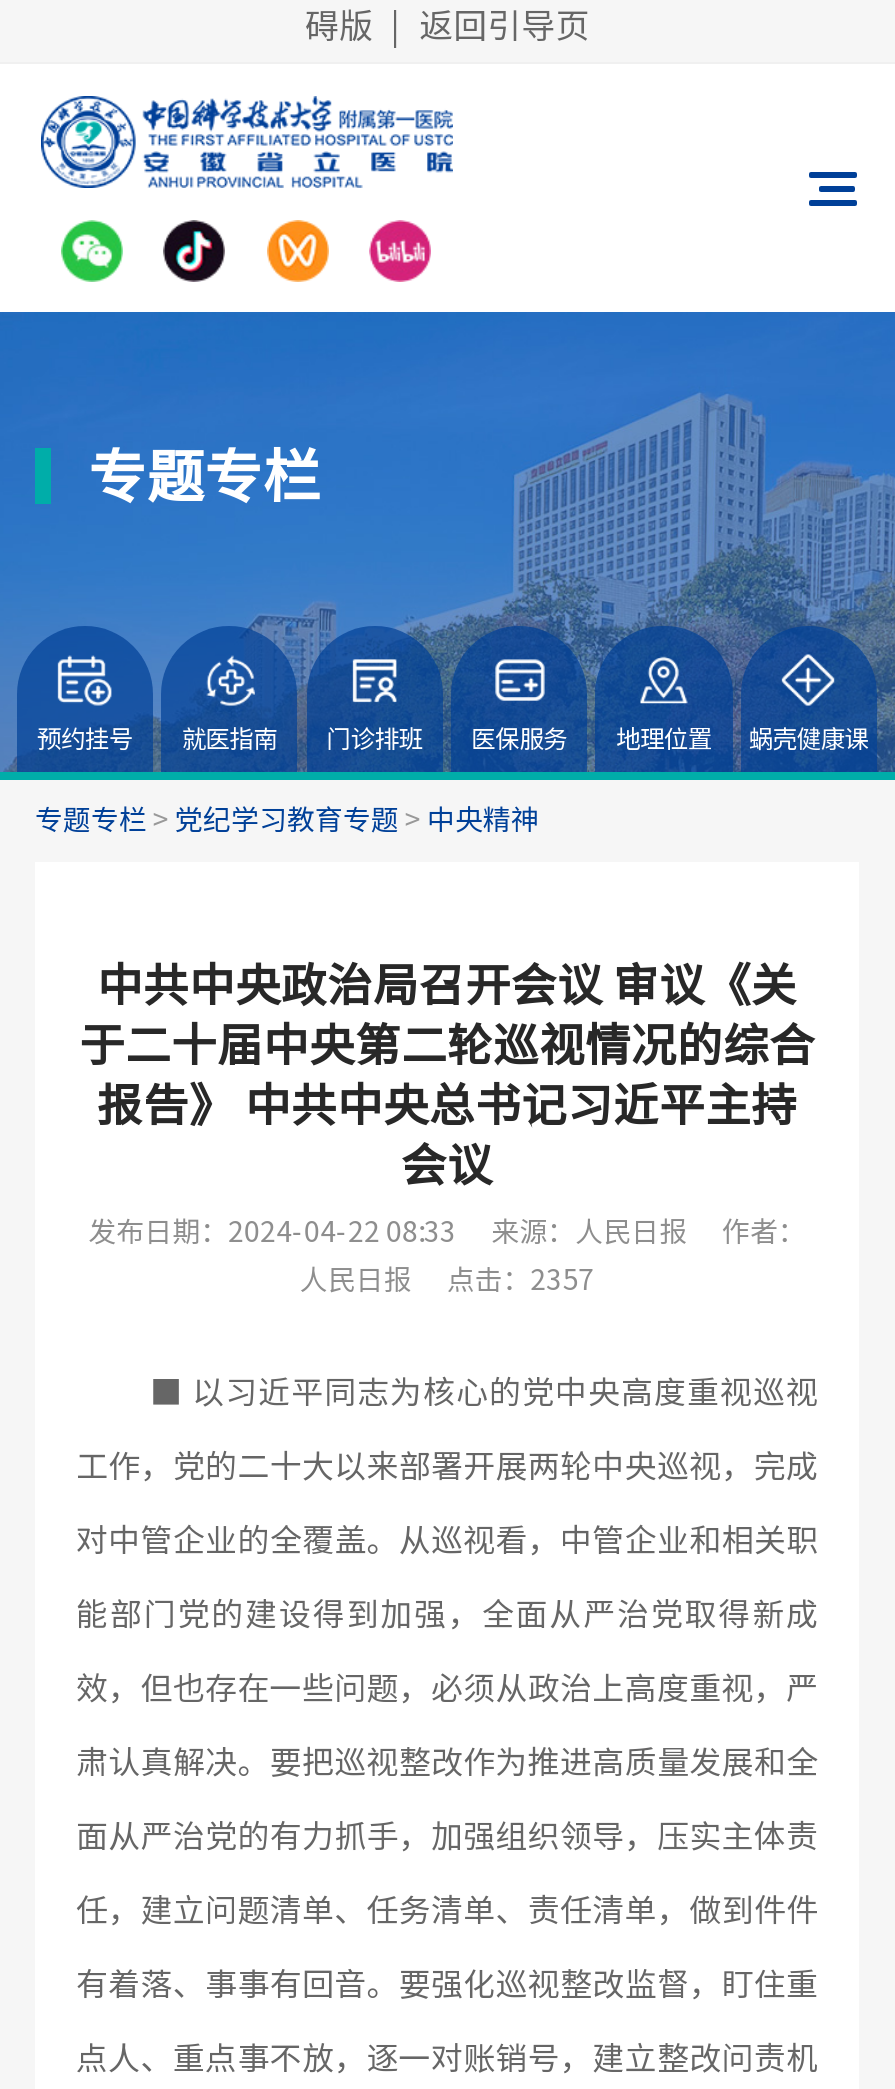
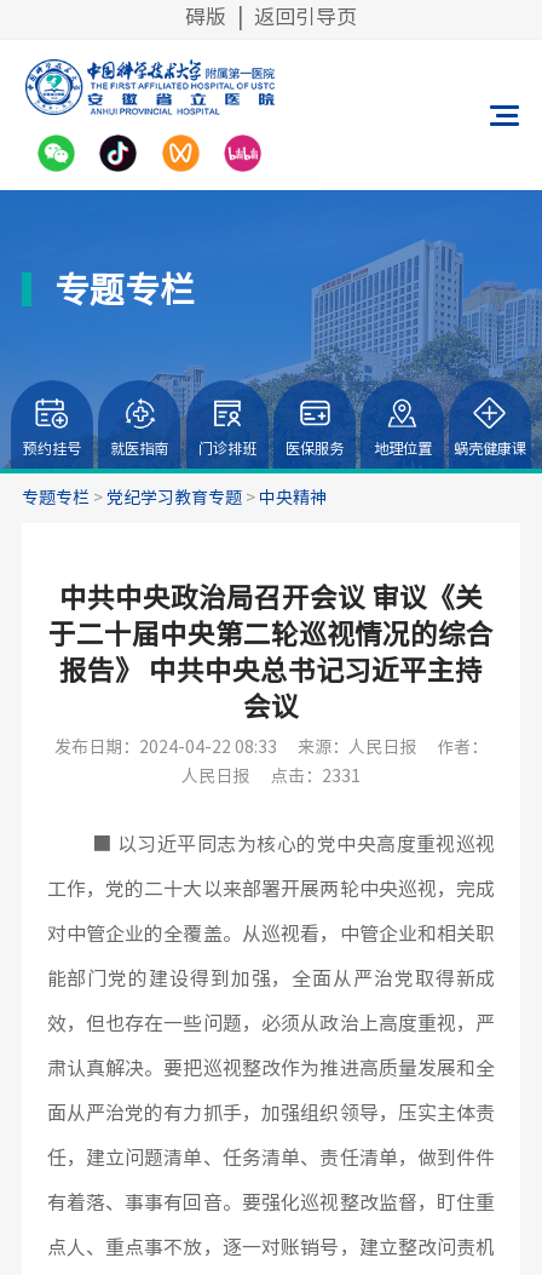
[300,1265,594,1293] 人民日报 点击：2357 -> [182,767,360,784] 人民日报 点击：2331

